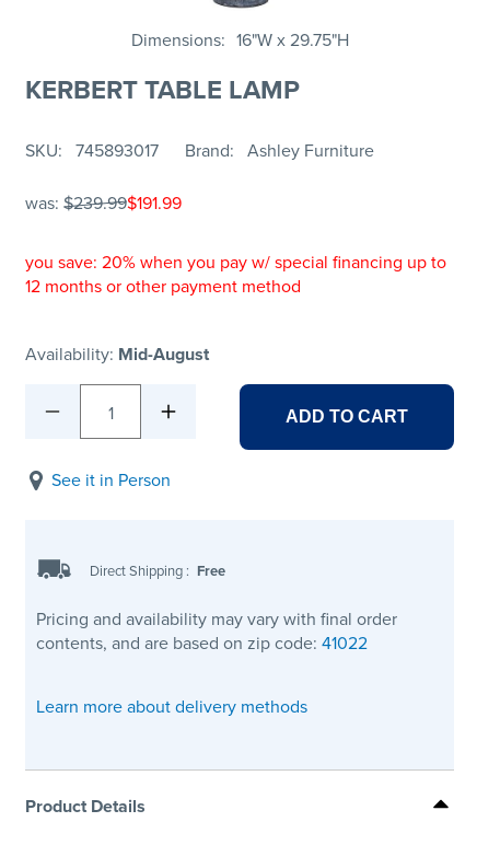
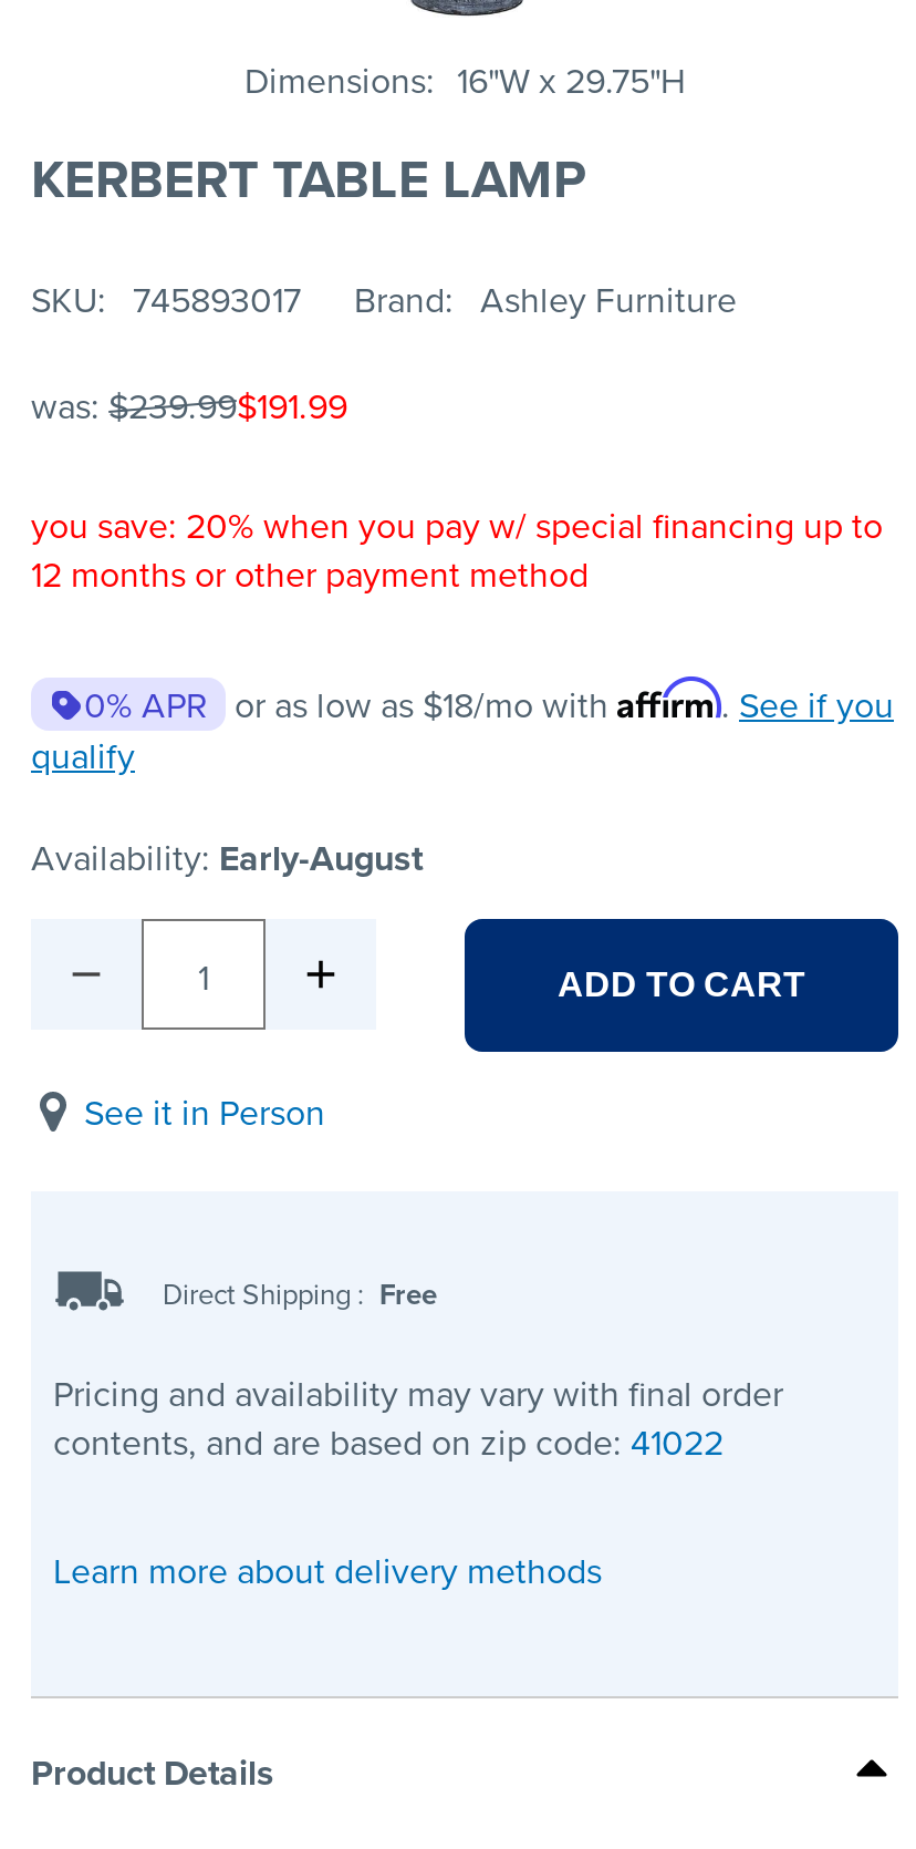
[25,342,209,367] Availability: Mid-August -> [31,676,894,884] 0% APR or as low as $18/mo with Affirm. See if you | qualify | Availability: Early-August

